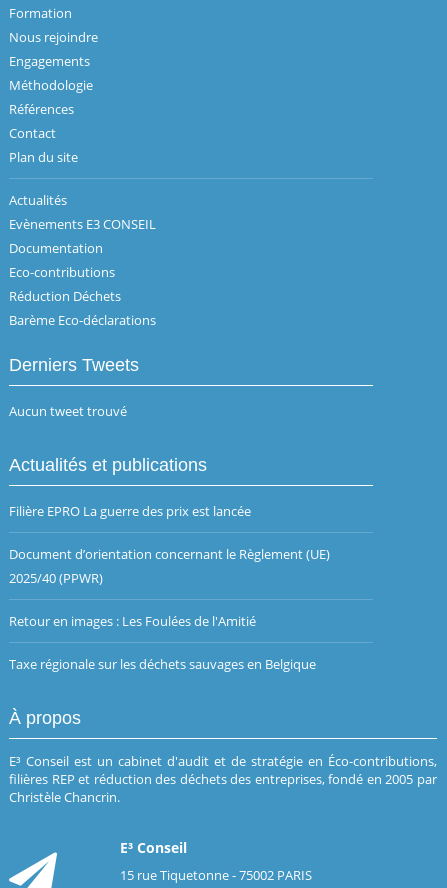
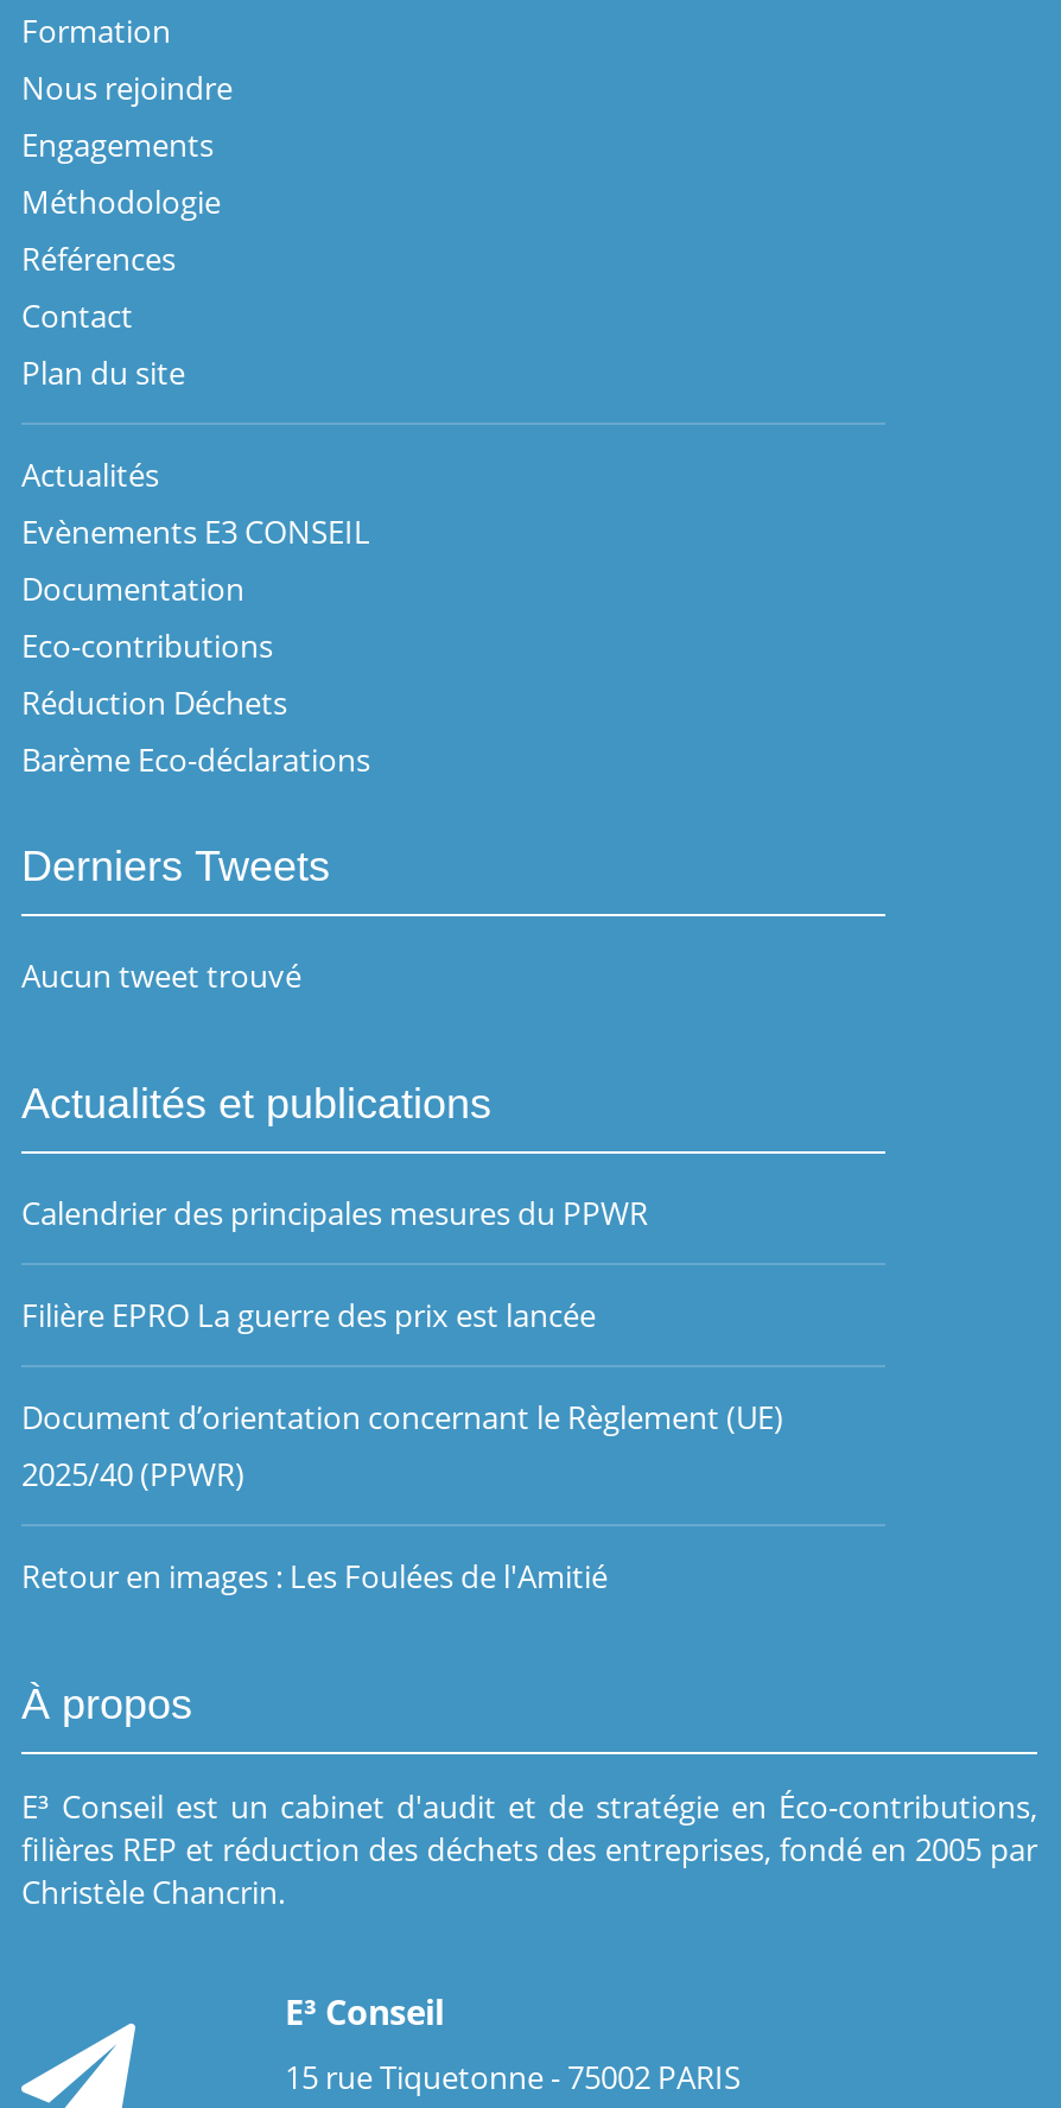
none -> [21,1192,648,1235] Calendrier des principales mesures du PPWR
moved [9,502,330,630] -> [21,1294,783,1598]: Filière EPRO La guerre des prix est lancée | Document d’orientation concernant le Règlement (UE) | 2025/40 (PPWR) | Retour en images : Les Foulées de l'Amitié
[9,655,316,673] Taxe régionale sur les déchets sauvages en Belgique -> none

